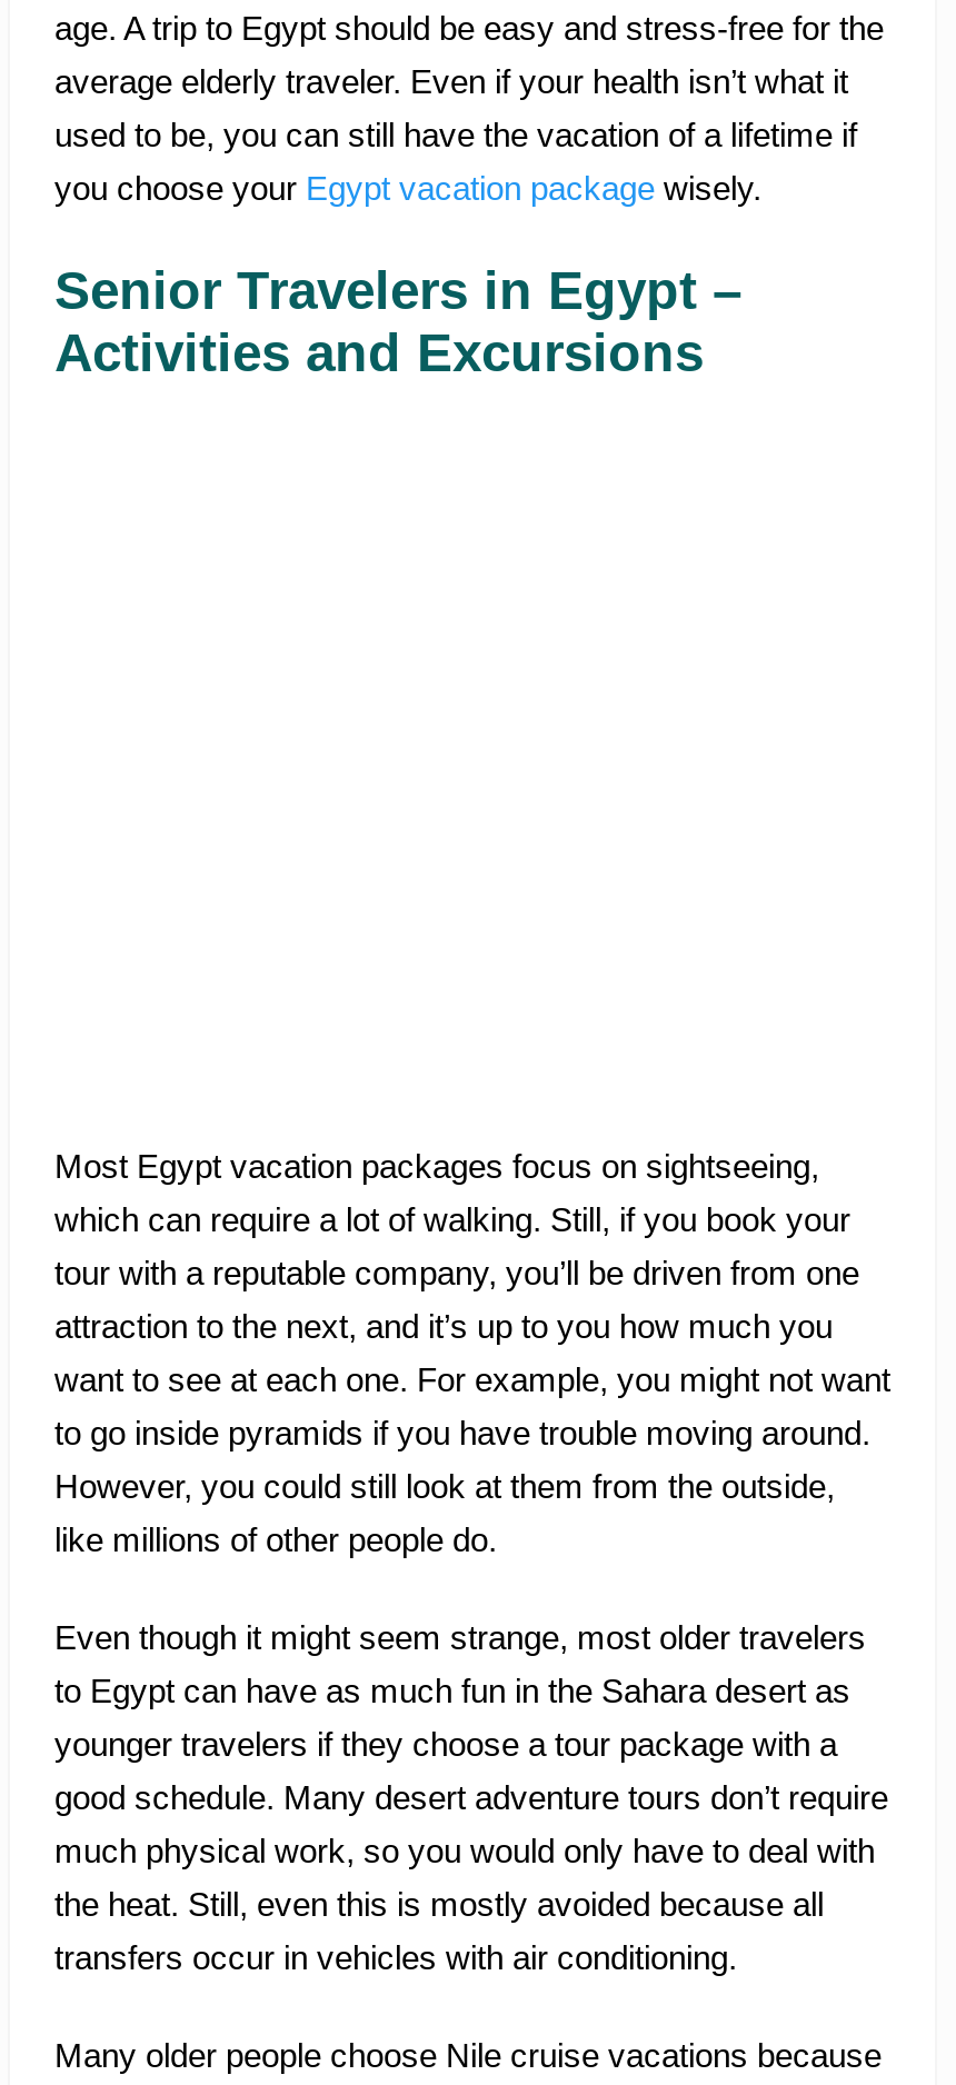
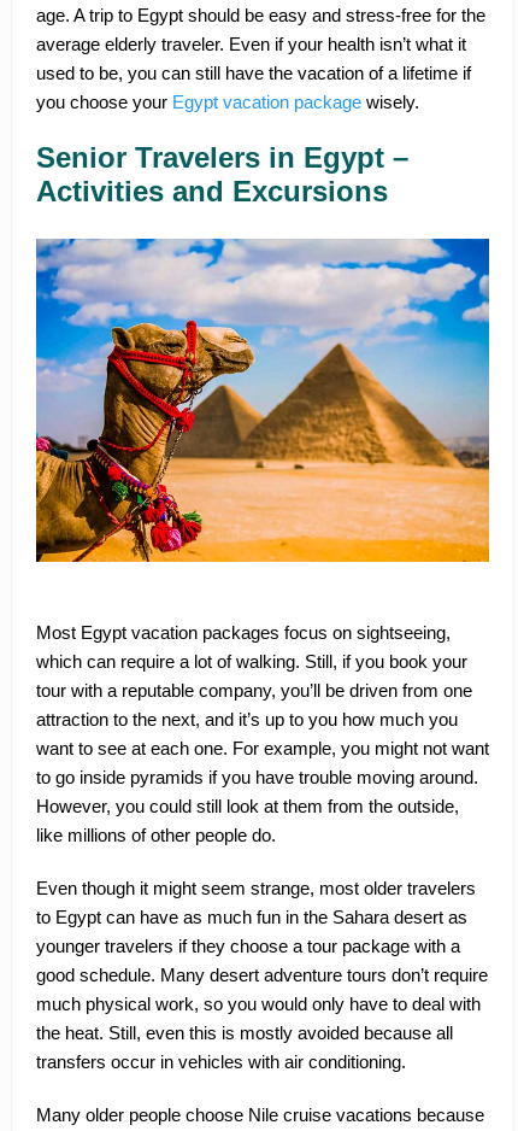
none -> [35,238,490,563] [image]

